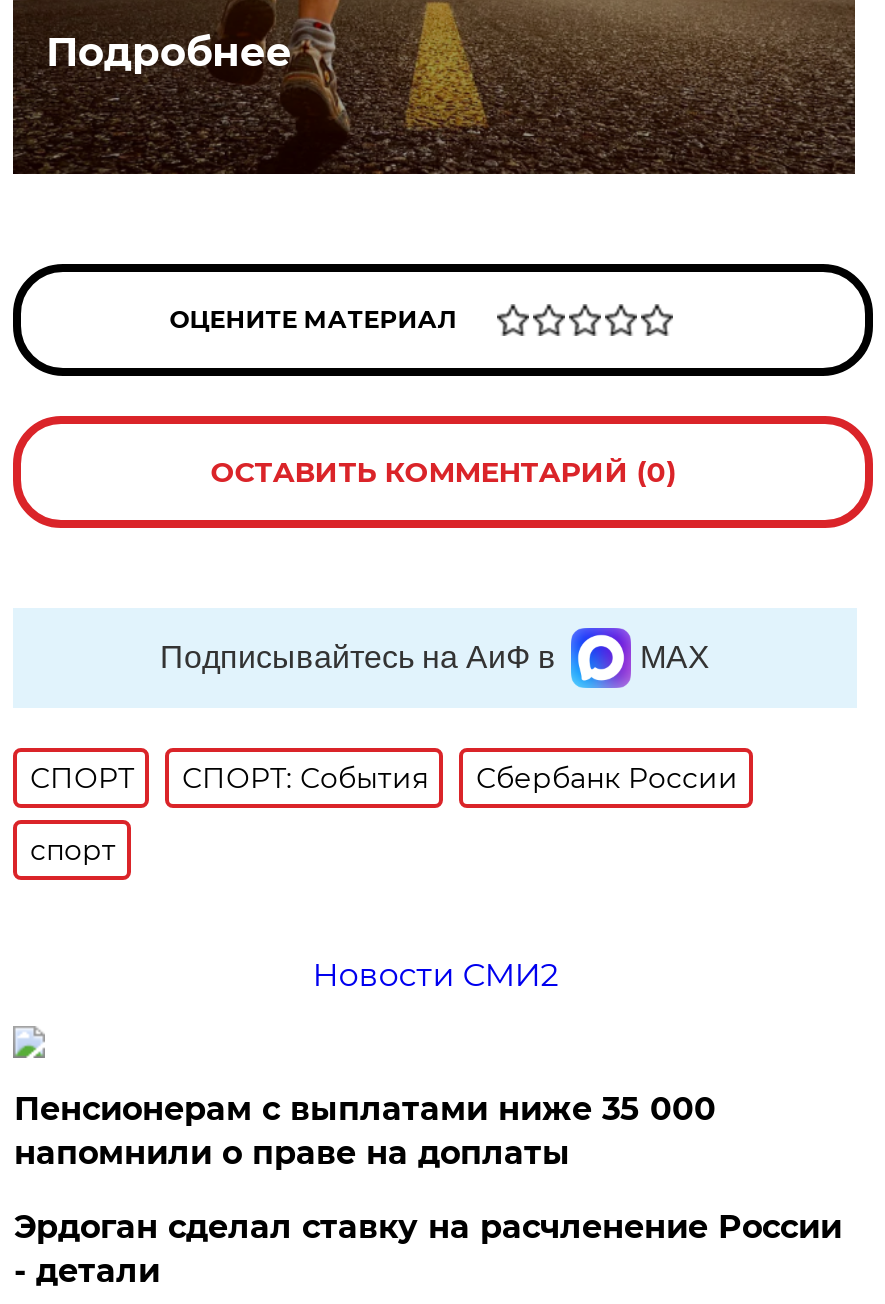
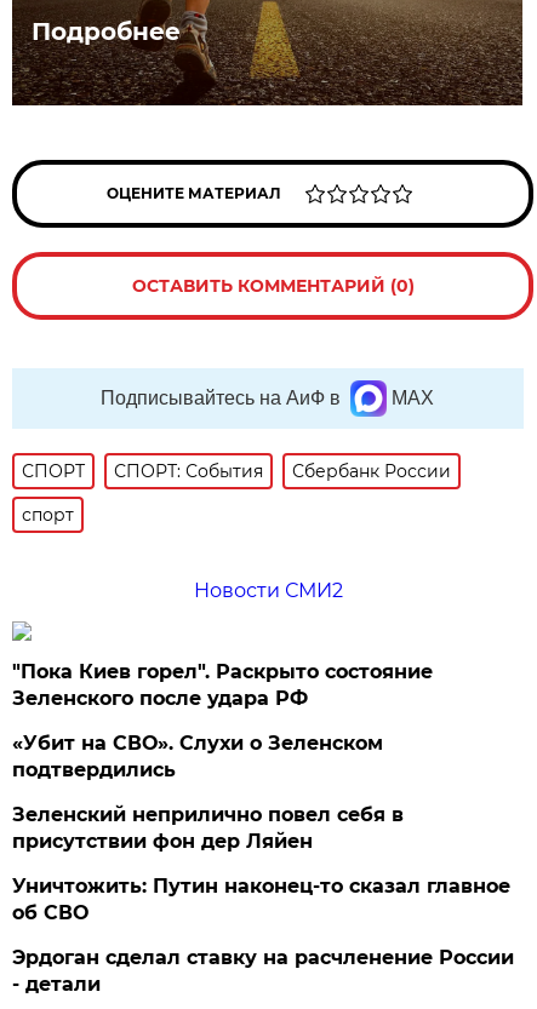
[14,1089,716,1171] Пенсионерам с выплатами ниже 35 000 | напомнили о праве на доплаты -> [13,660,511,924] "Пока Киев горел". Раскрыто состояние | Зеленского после удара РФ | «Убит на СВО». Слухи о Зеленском | подтвердились | Зеленский неприлично повел cебя в | присутствии фон дер Ляйен | Уничтожить: Путин наконец-то сказал главное | об СВО

